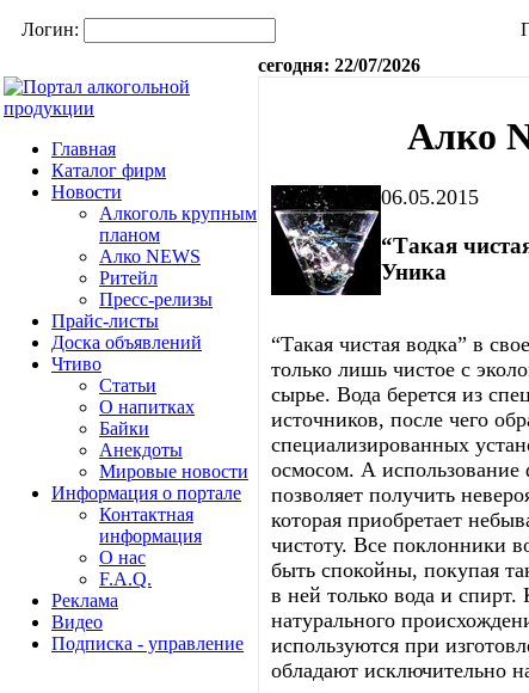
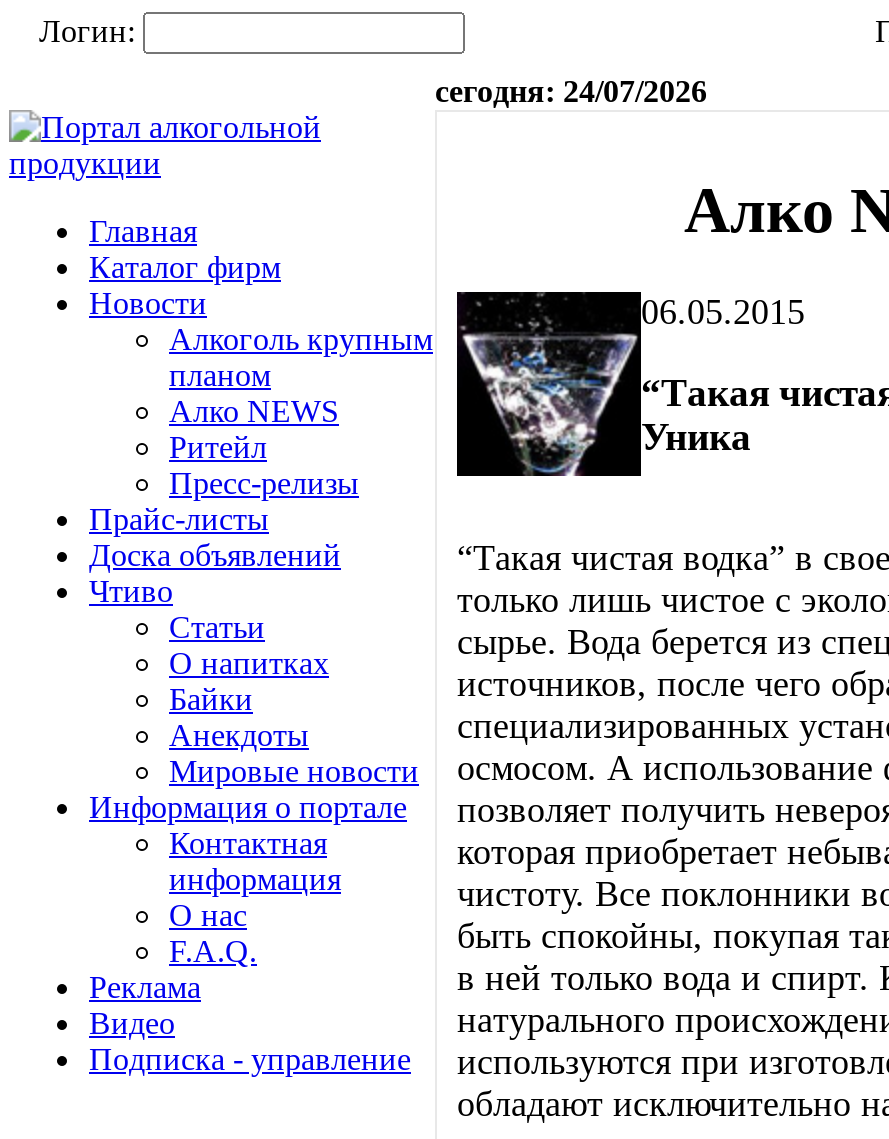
[258,55,420,75] сегодня: 22/07/2026 -> [435,74,707,108] сегодня: 24/07/2026

